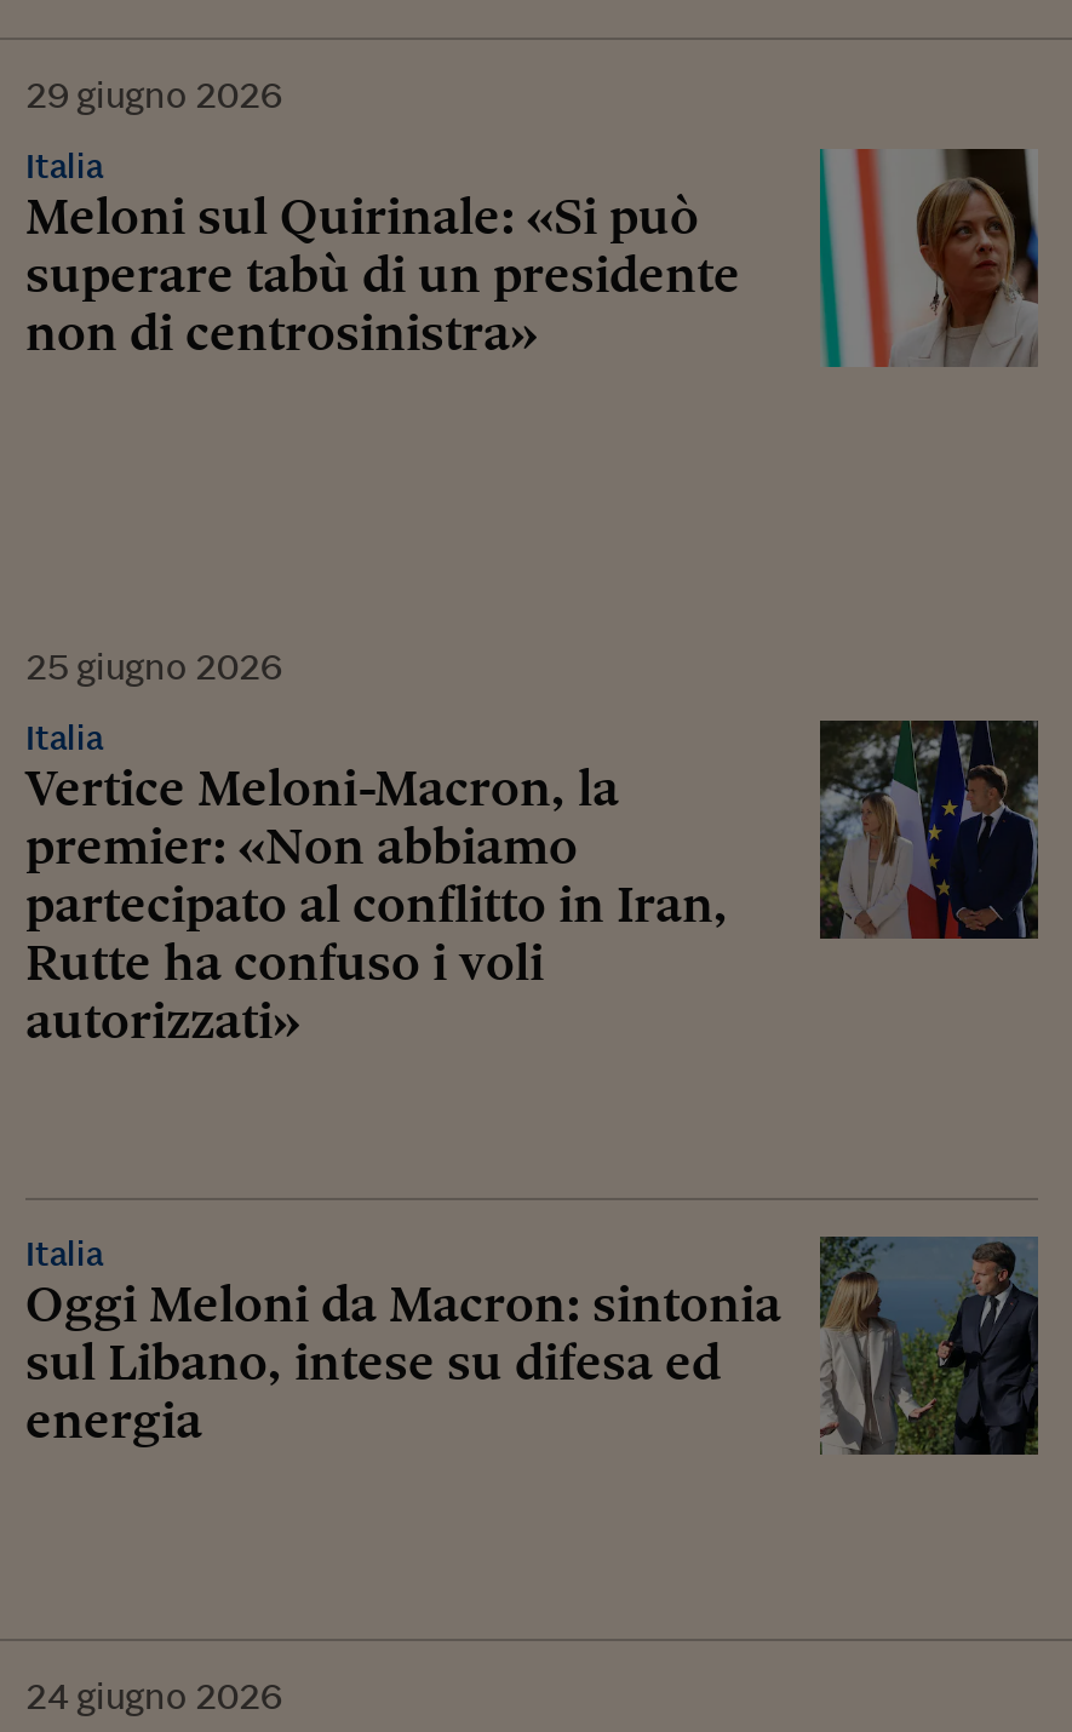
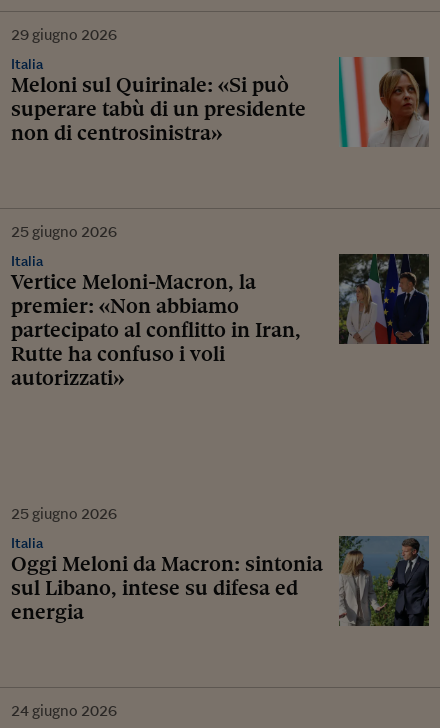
moved [25,644,1043,1053] -> [11,222,431,391]: [image] | 25 giugno 2026 | Italia | Vertice Meloni-Macron, la | premier: «Non abbiamo | partecipato al conflitto in Iran, | Rutte ha confuso i voli | autorizzati»
none -> [11,504,117,523] 25 giugno 2026
moved [818,1234,1041,1457] -> [338,535,430,627]: [image]

